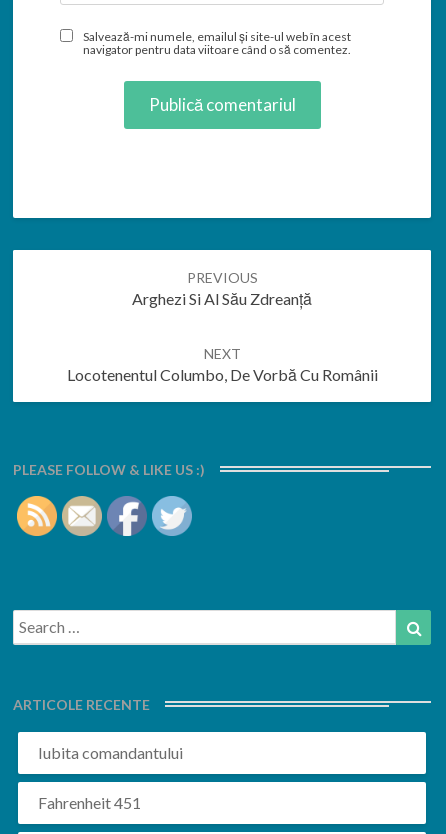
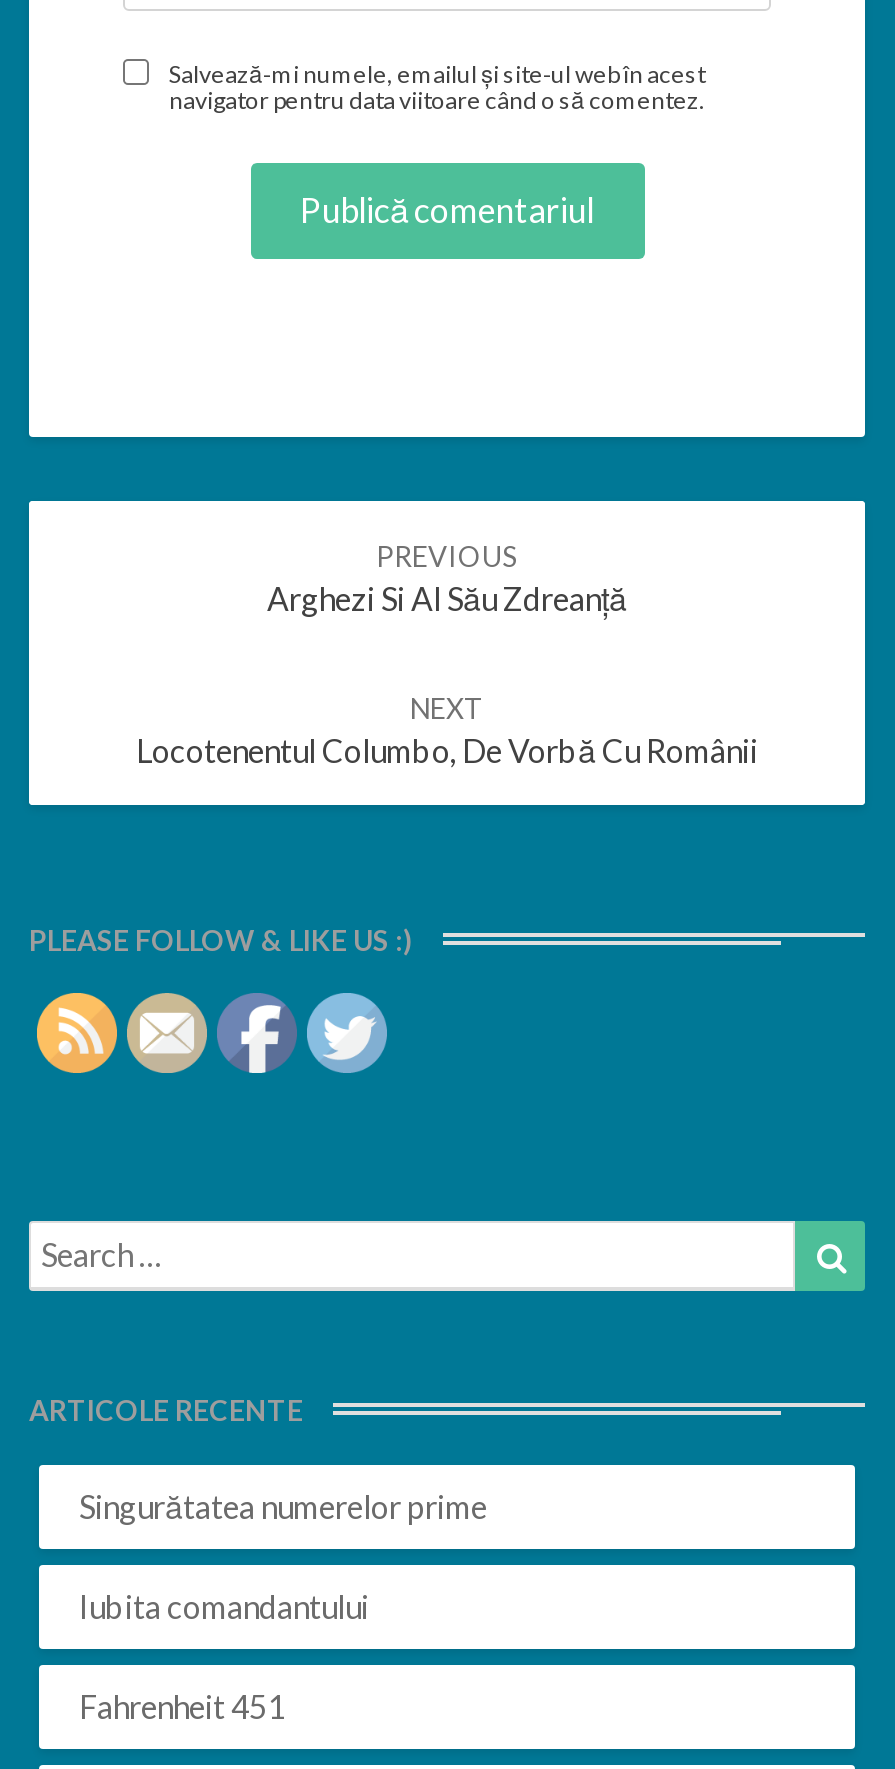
none -> [79,1486,487,1524] Singurătatea numerelor prime

